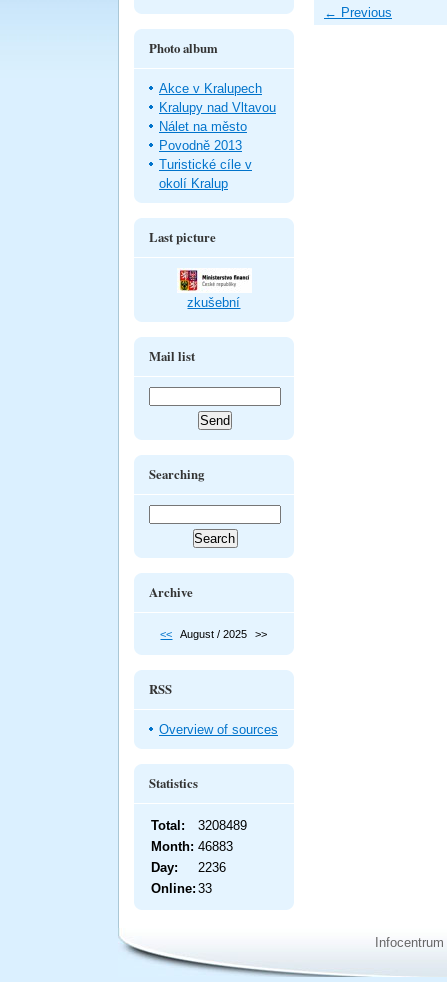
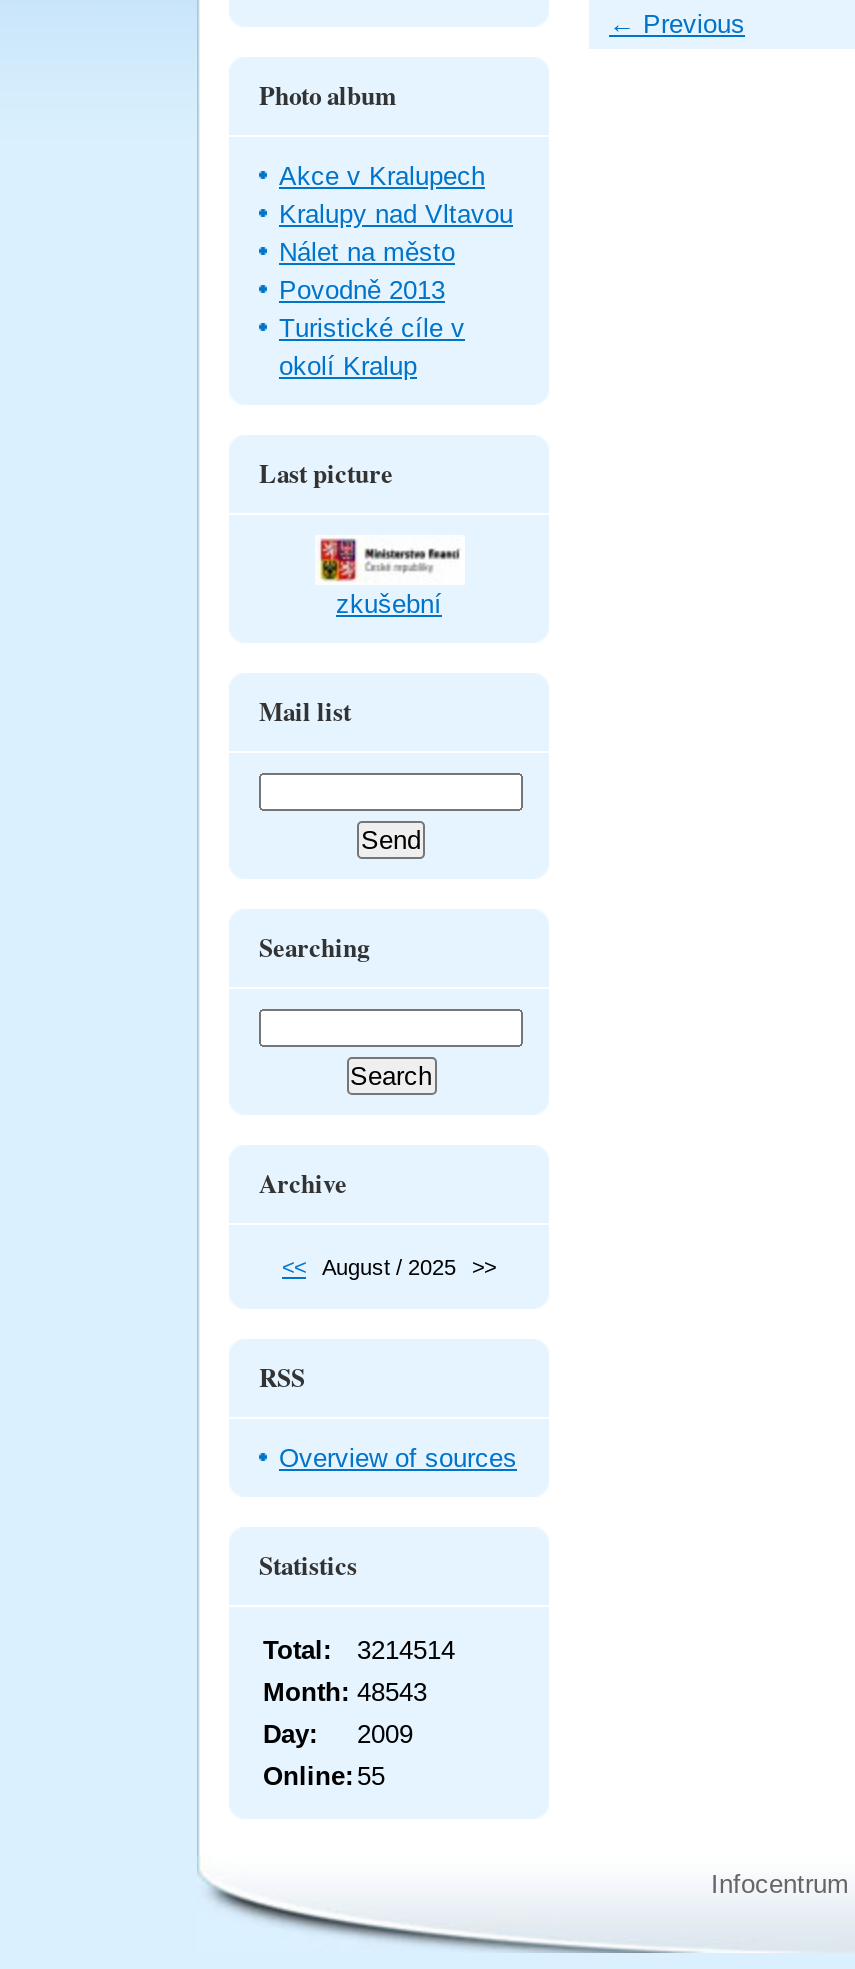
[151,818,247,833] Total: 3208489 -> [263,1635,455,1665] Total: 3214514
[151,839,233,854] Month: 46883 -> [263,1677,427,1707] Month: 48543
[151,860,226,875] Day: 2236 -> [263,1719,413,1749] Day: 2009
[151,881,212,896] Online: 33 -> [263,1761,385,1791] Online: 55

